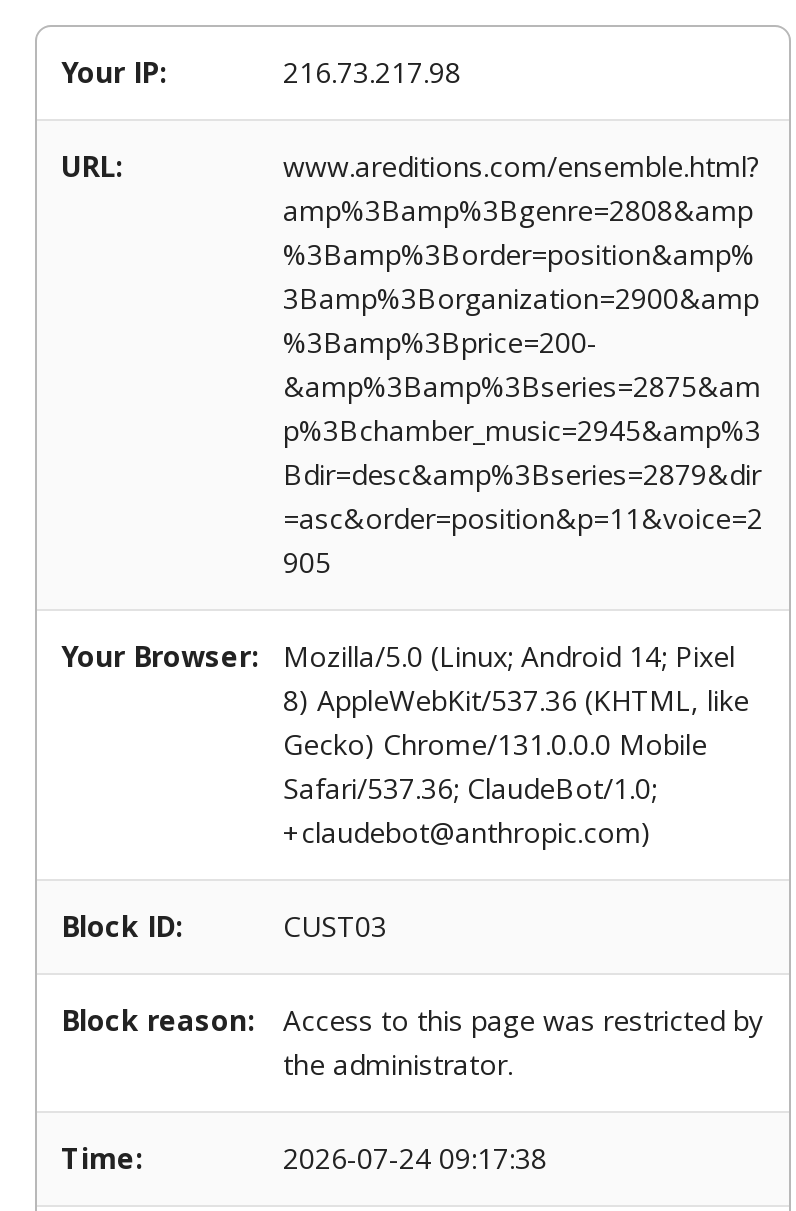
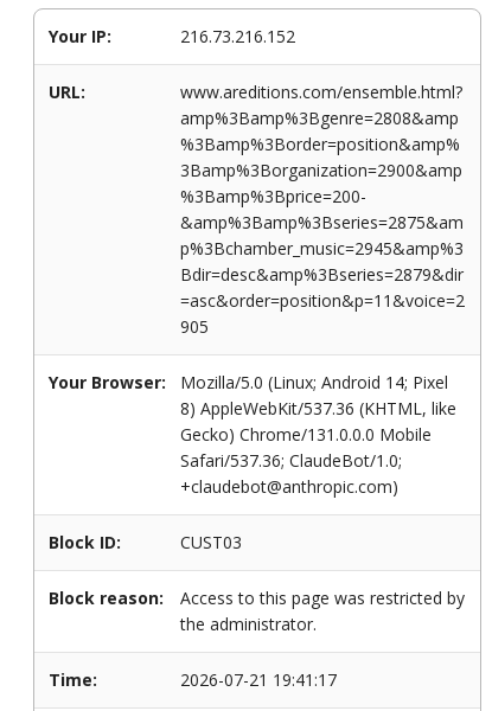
[283,53,461,91] 216.73.217.98 -> [180,25,295,47] 216.73.216.152
[283,1139,547,1177] 2026-07-24 09:17:38 -> [180,668,337,691] 2026-07-21 19:41:17

